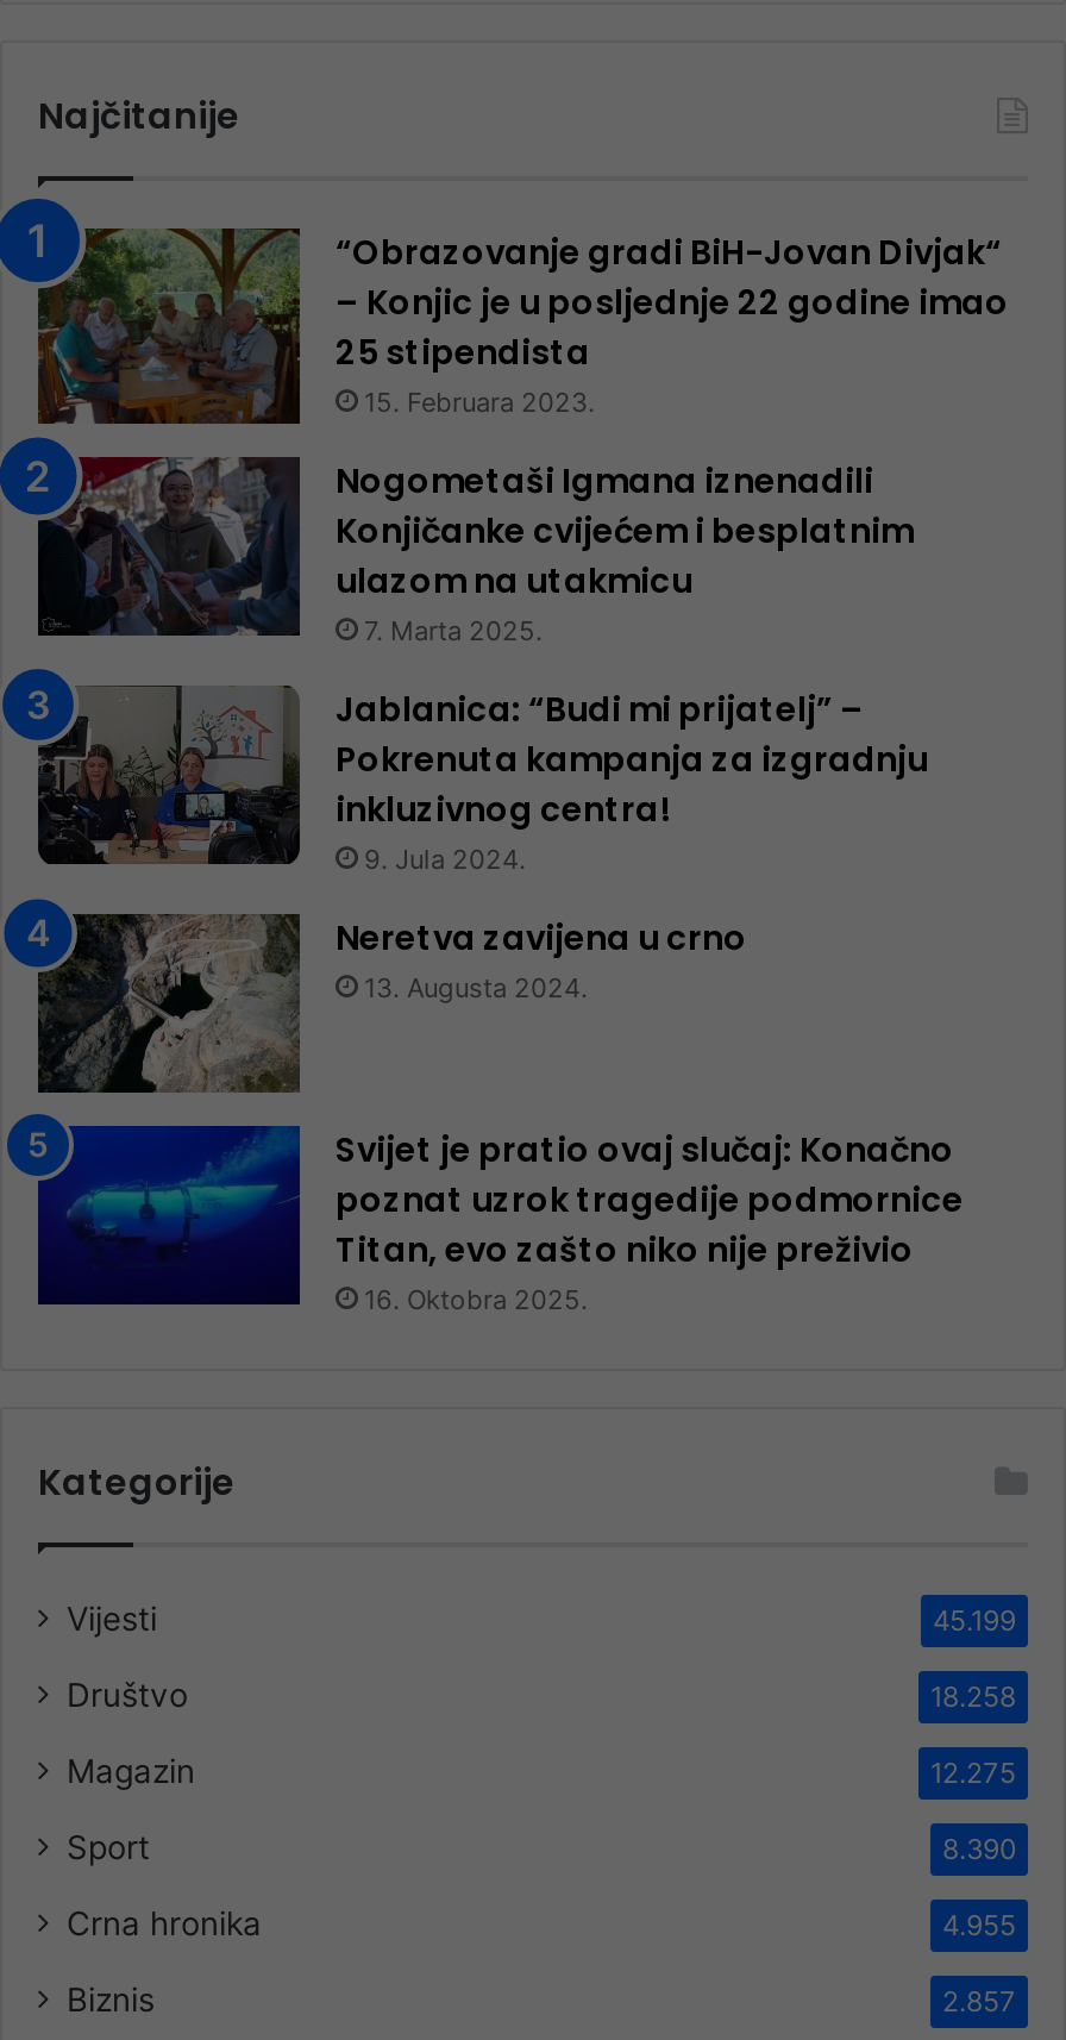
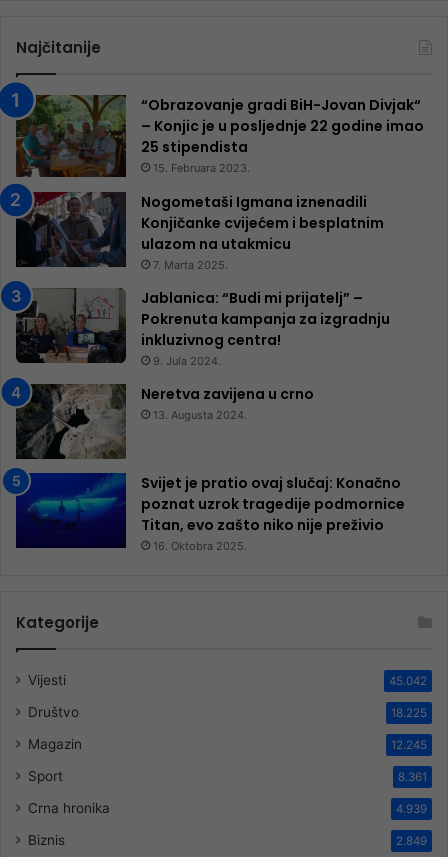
[933,1604,1016,1637] 45.199 -> [389,674,427,688] 45.042
[930,1680,1016,1713] 18.258 -> [391,706,427,720] 18.225
[930,1756,1016,1790] 12.275 -> [391,738,427,752] 12.245
[942,1832,1016,1866] 8.390 -> [398,770,427,784] 8.361
[942,1909,1016,1942] 4.955 -> [396,802,427,816] 4.939
[942,1985,1016,2018] 2.857 -> [396,834,427,848] 2.849

